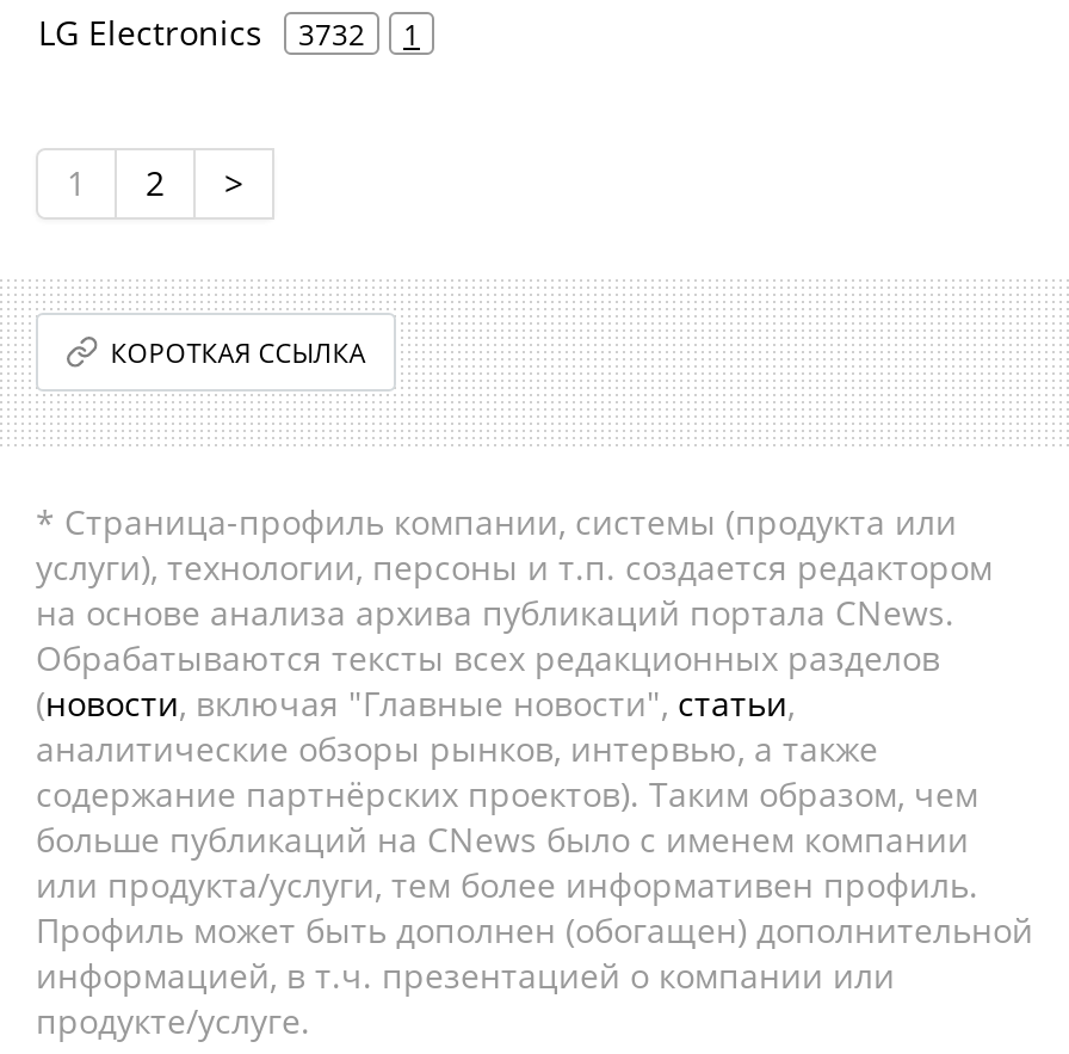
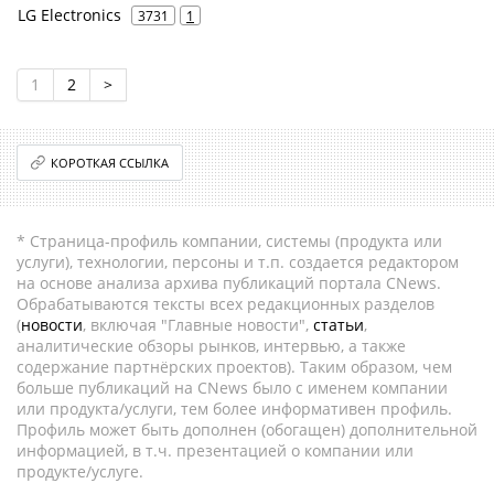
[38,10,420,55] LG Electronics 3732 1 -> [18,4,194,25] LG Electronics 3731 1

